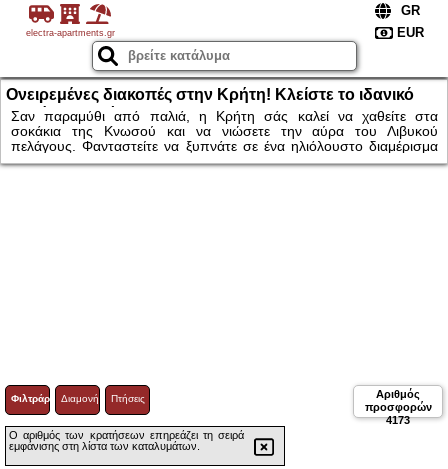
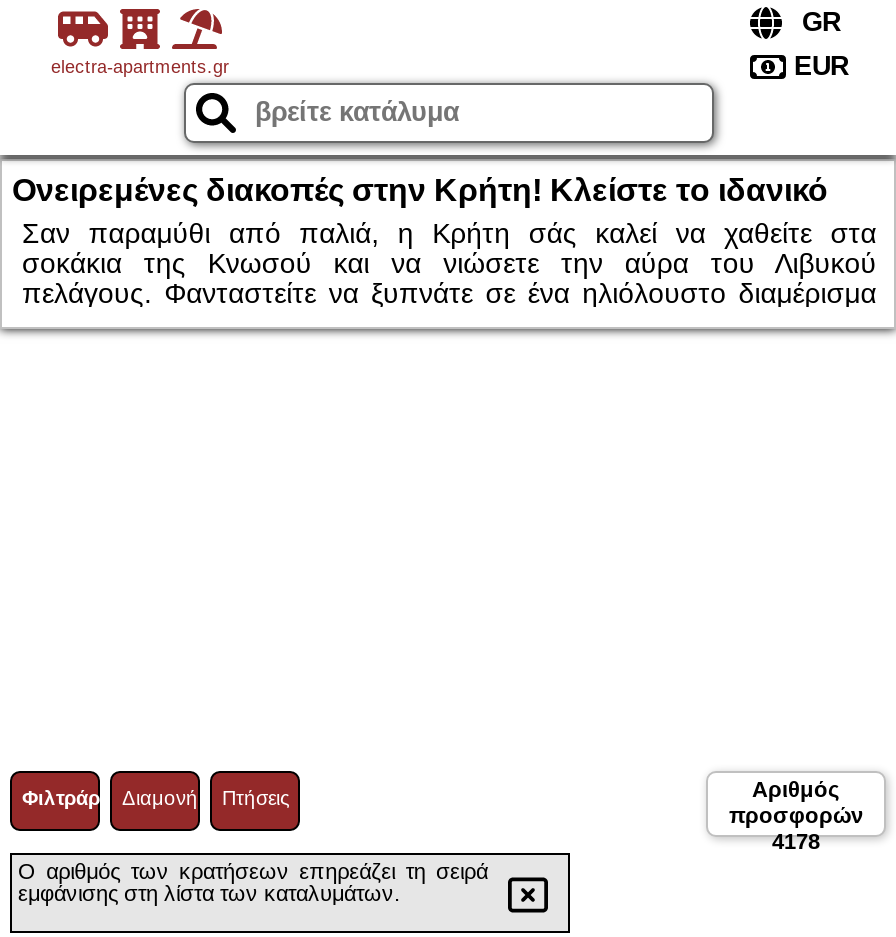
[386,414,410,426] 4173 -> [772,829,820,853] 4178

